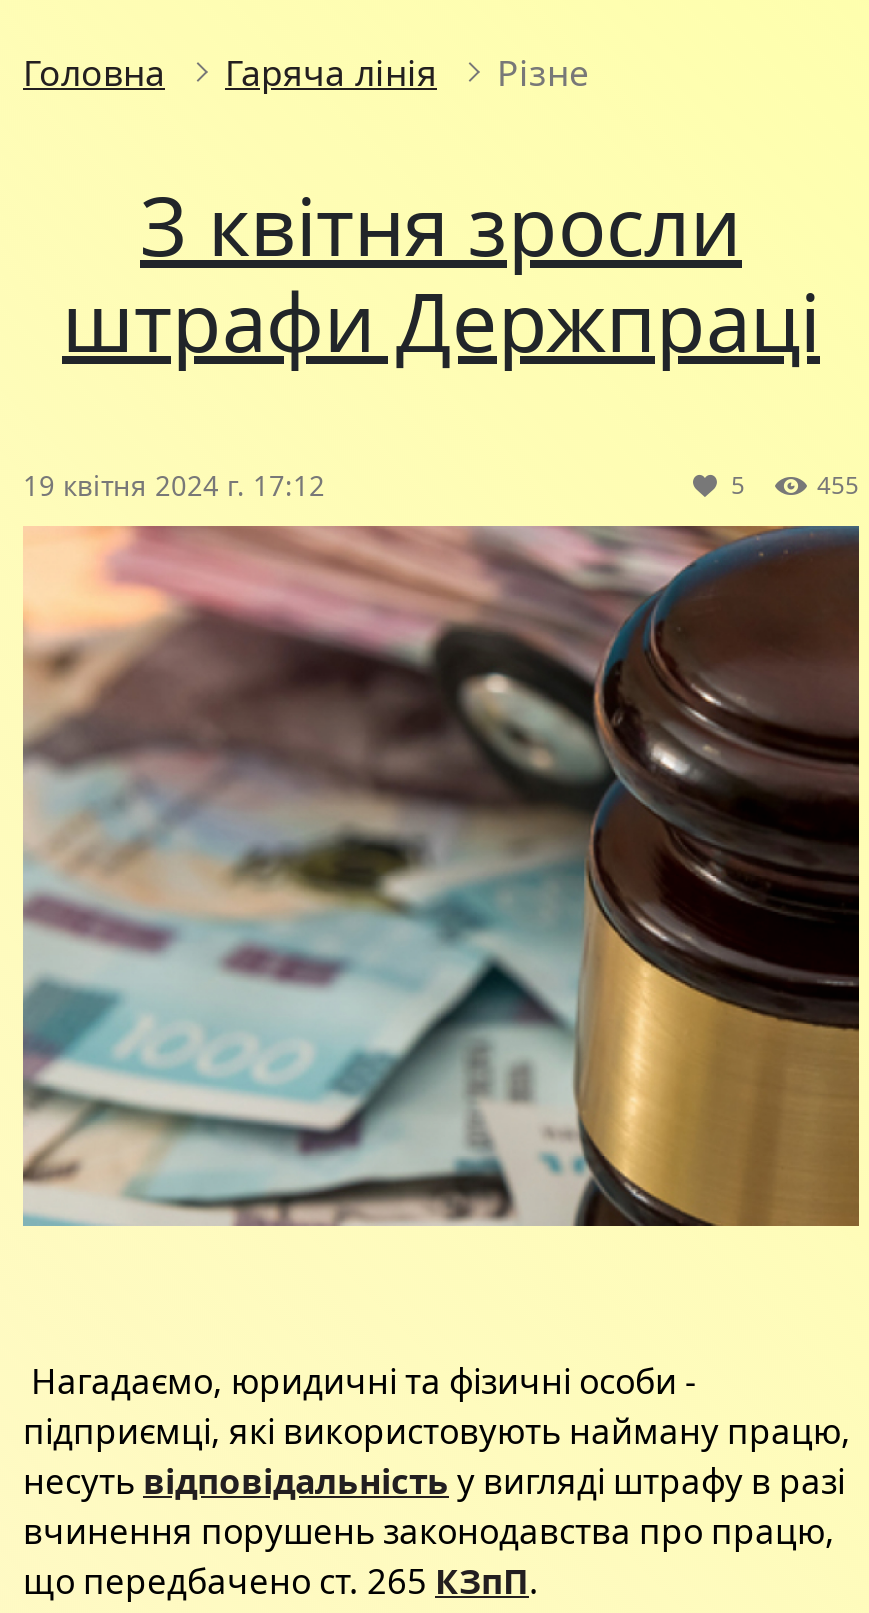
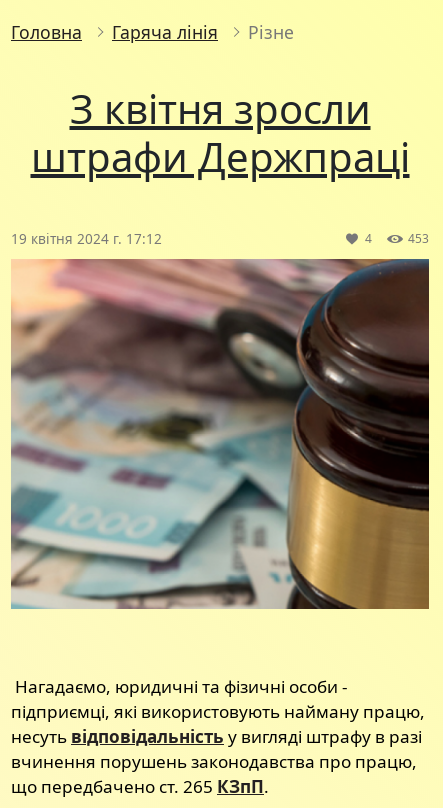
[731,468,745,502] 5 -> [365,230,372,247] 4
[817,468,859,502] 455 -> [408,230,429,247] 453

